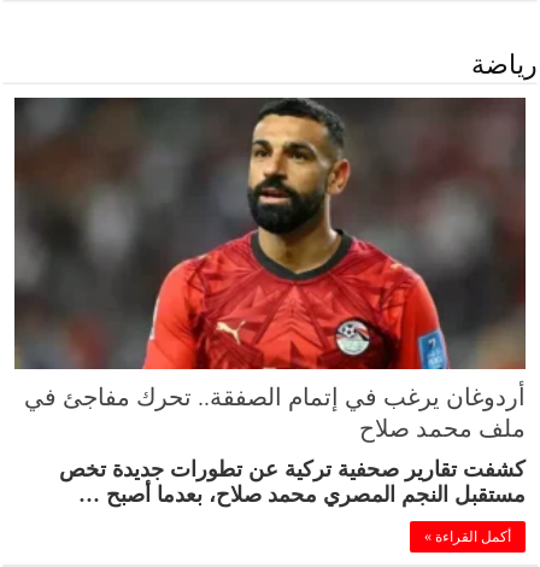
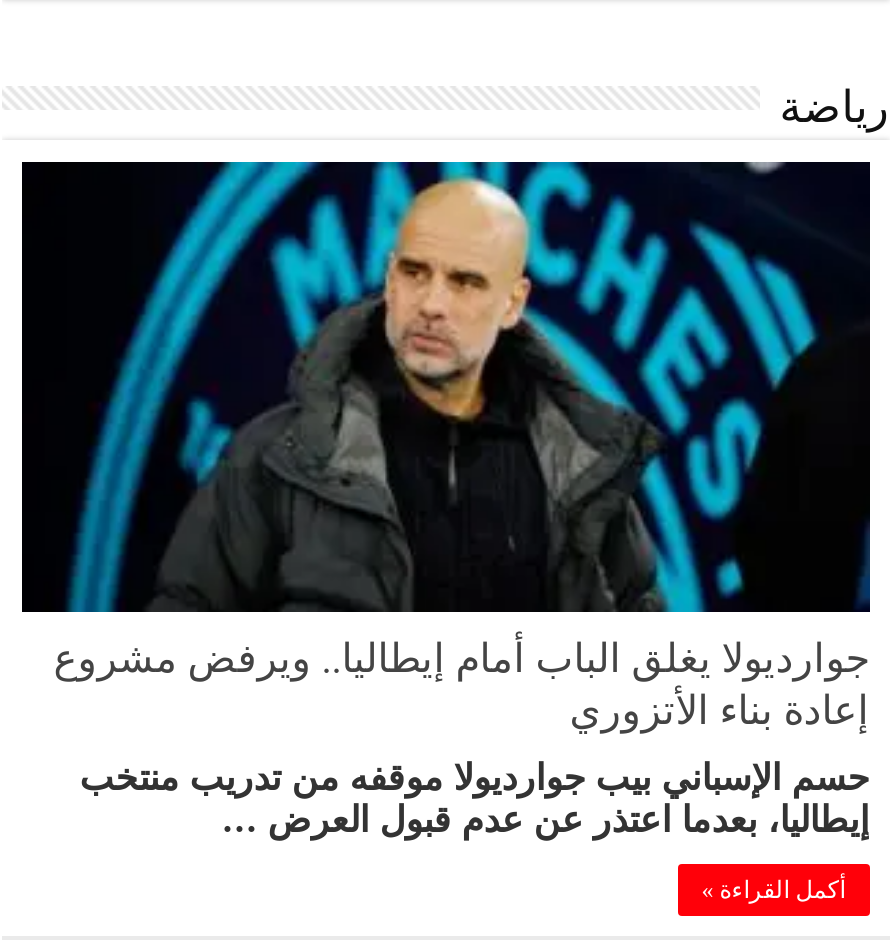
[13,97,527,509] [image] | أردوغان يرغب في إتمام الصفقة.. تحرك مفاجئ في | ملف محمد صلاح | كشفت تقارير صحفية تركية عن تطورات جديدة تخص | مستقبل النجم المصري محمد صلاح، بعدما أصبح … -> [20,160,872,844] [image] | جوارديولا يغلق الباب أمام إيطاليا.. ويرفض مشروع | إعادة بناء الأتزوري | حسم الإسباني بيب جوارديولا موقفه من تدريب منتخب | إيطاليا، بعدما اعتذر عن عدم قبول العرض …

